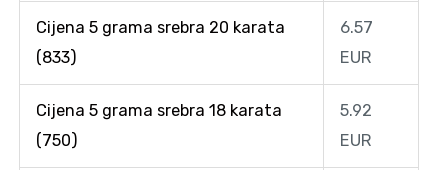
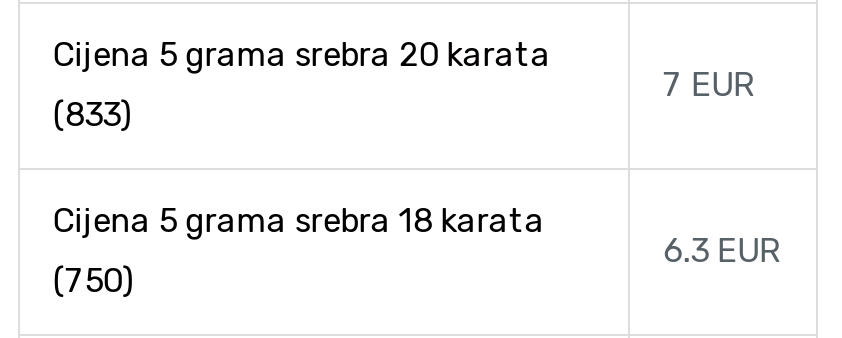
[340,18,373,67] 6.57 | EUR -> [663,66,753,104] 7 EUR
[340,101,372,150] 5.92 | EUR -> [663,232,779,270] 6.3 EUR

